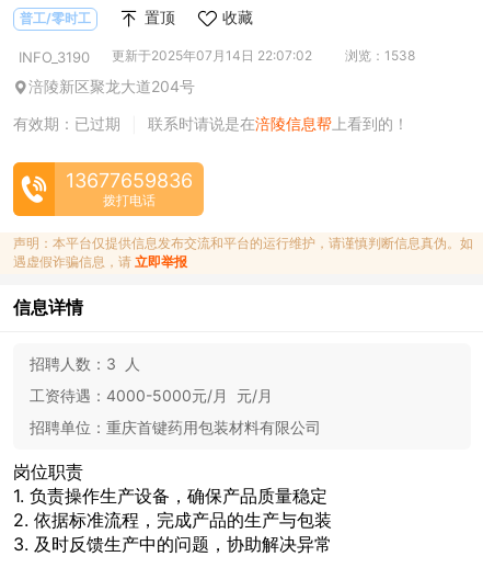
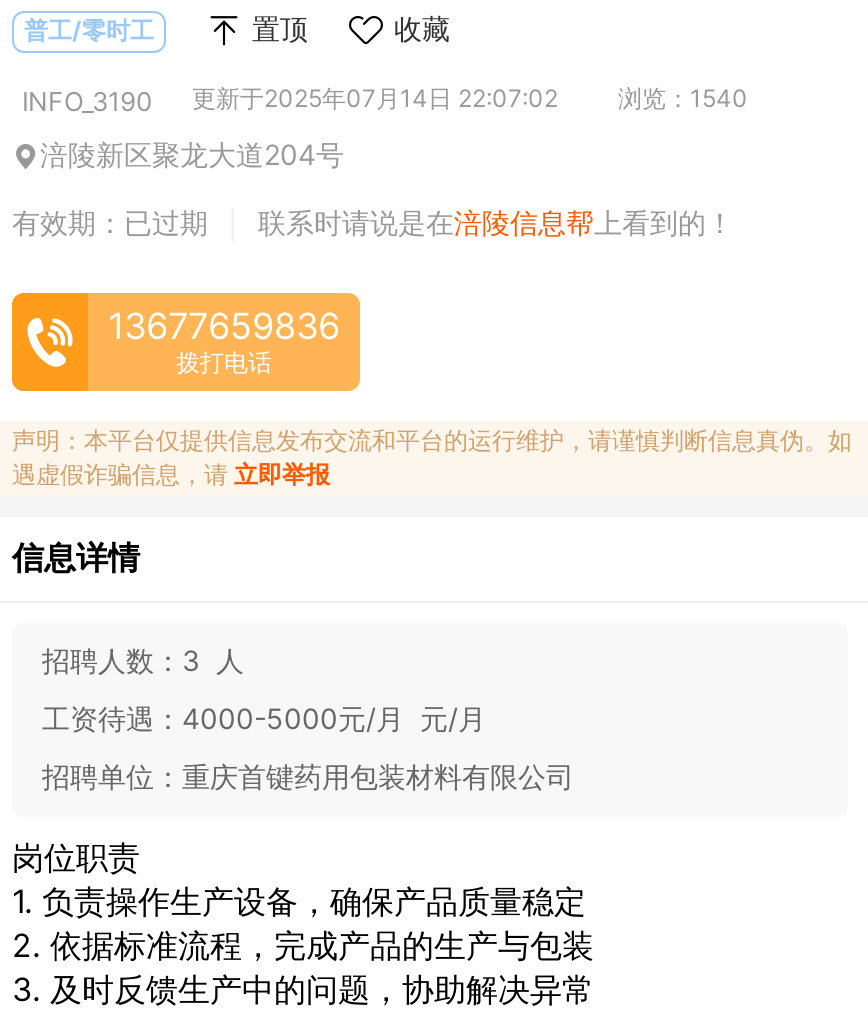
[19,47,415,65] INFO_3190 更新于2025年07月14日 22:07:02 浏览：1538 -> [22,83,748,116] INFO_3190 更新于2025年07月14日 22:07:02 浏览：1540

